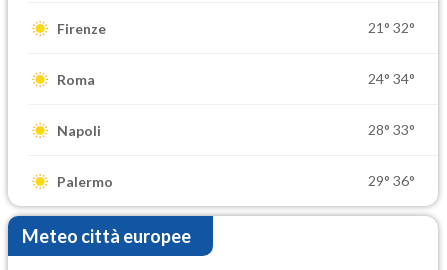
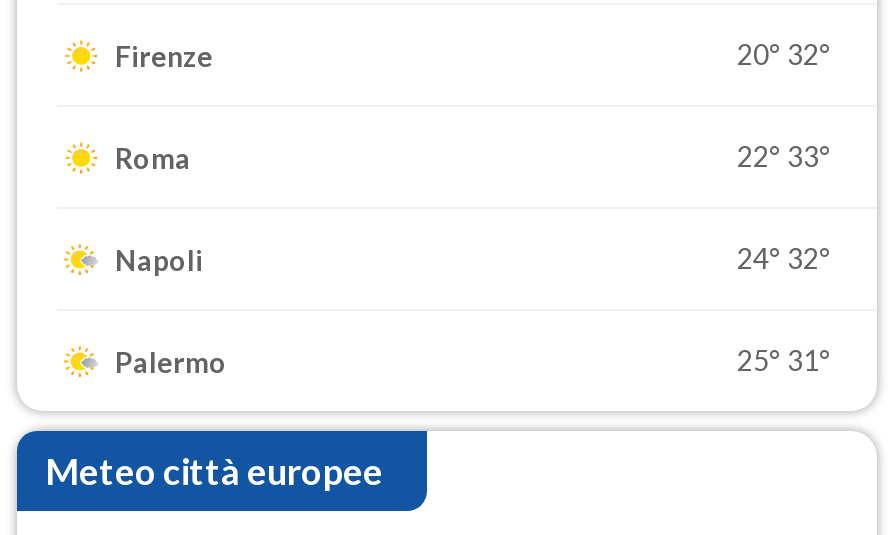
[368,18,415,35] 21° 32° -> [737,36,831,70] 20° 32°
[368,69,415,86] 24° 34° -> [737,138,831,172] 22° 33°
[368,120,415,137] 28° 33° -> [737,240,831,274] 24° 32°
[368,171,415,188] 29° 36° -> [737,342,831,376] 25° 31°

